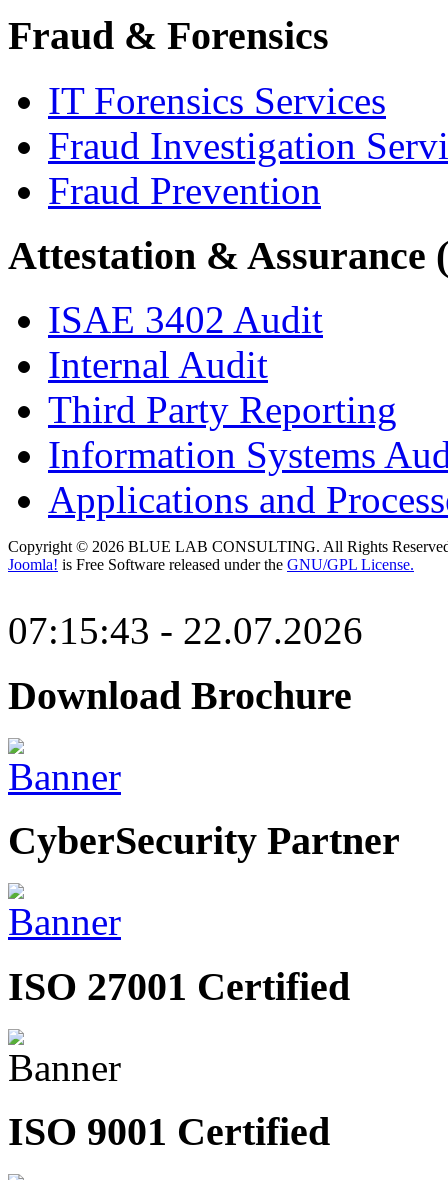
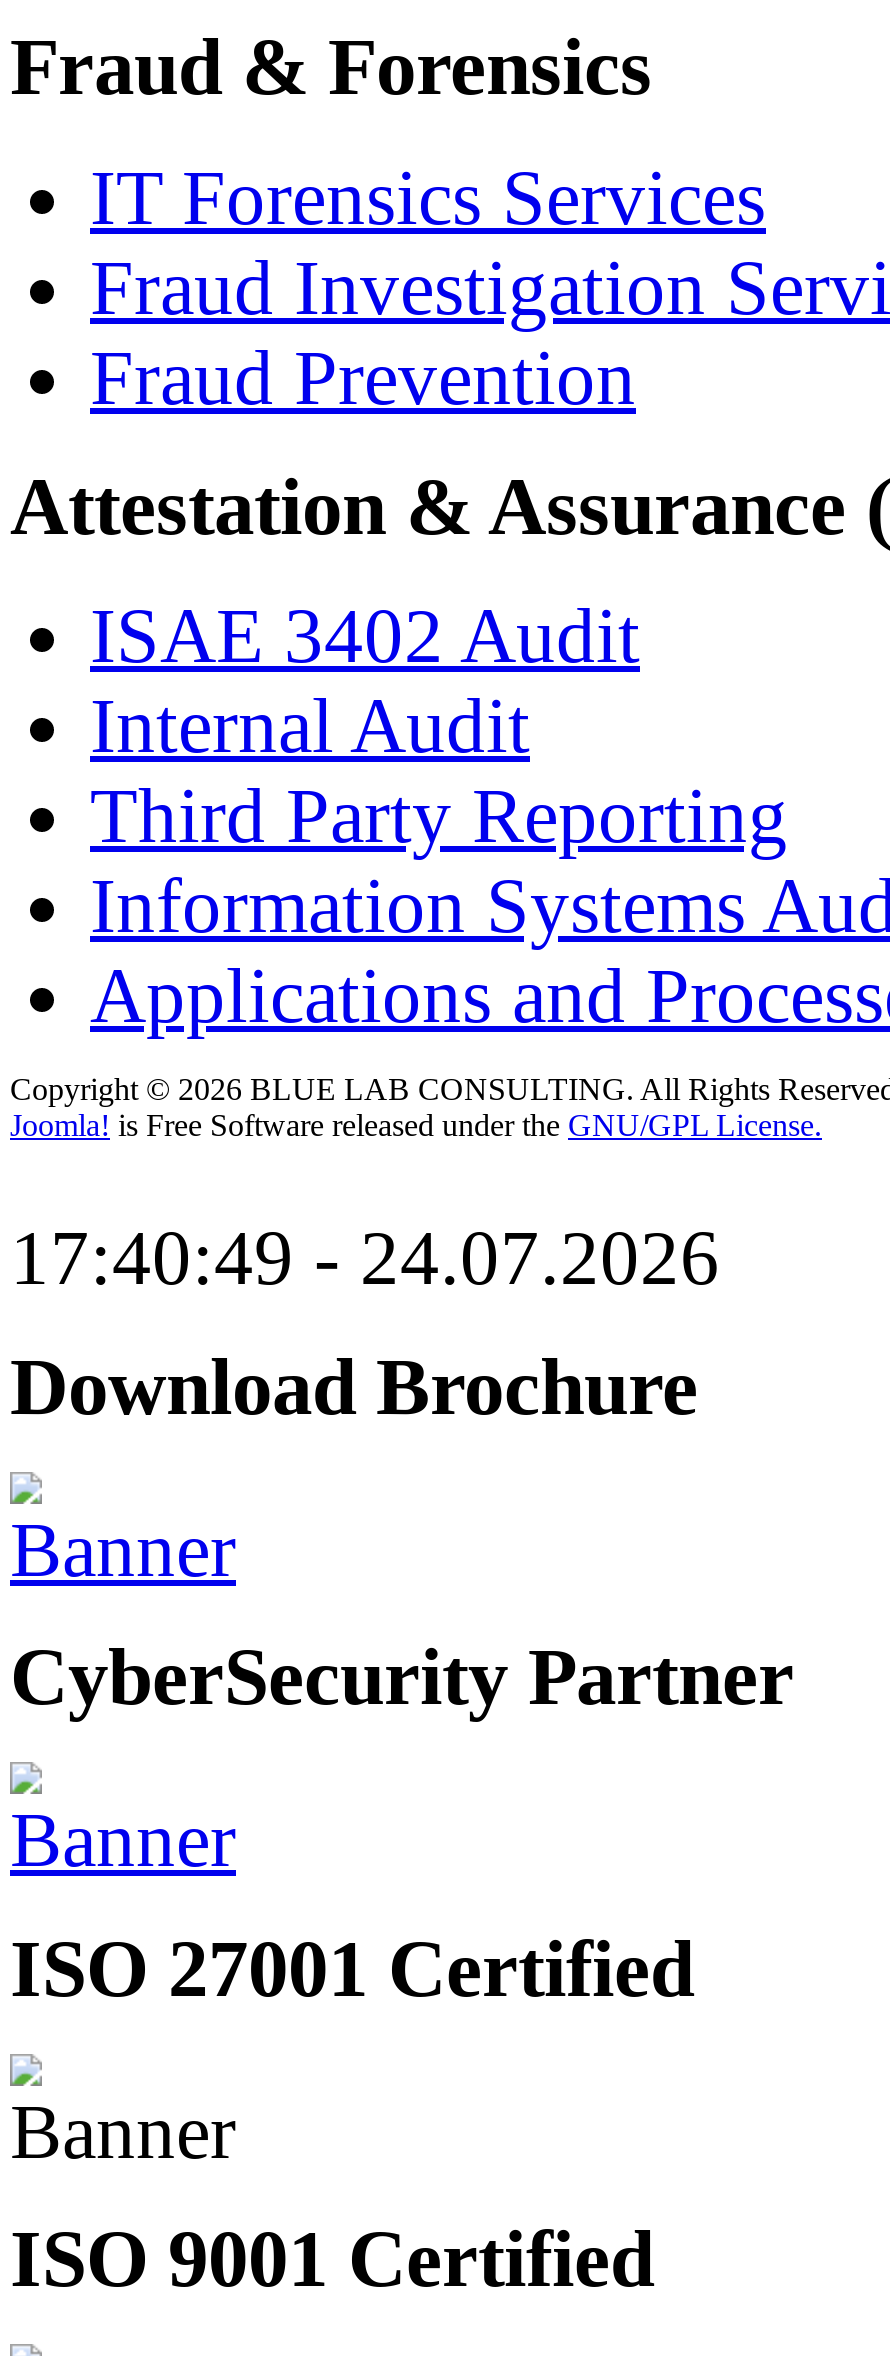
[8,609,363,652] 07:15:43 - 22.07.2026 -> [10,1215,720,1301] 17:40:49 - 24.07.2026

